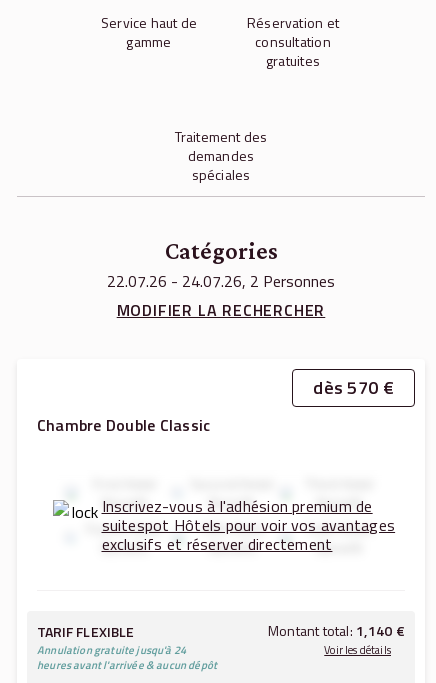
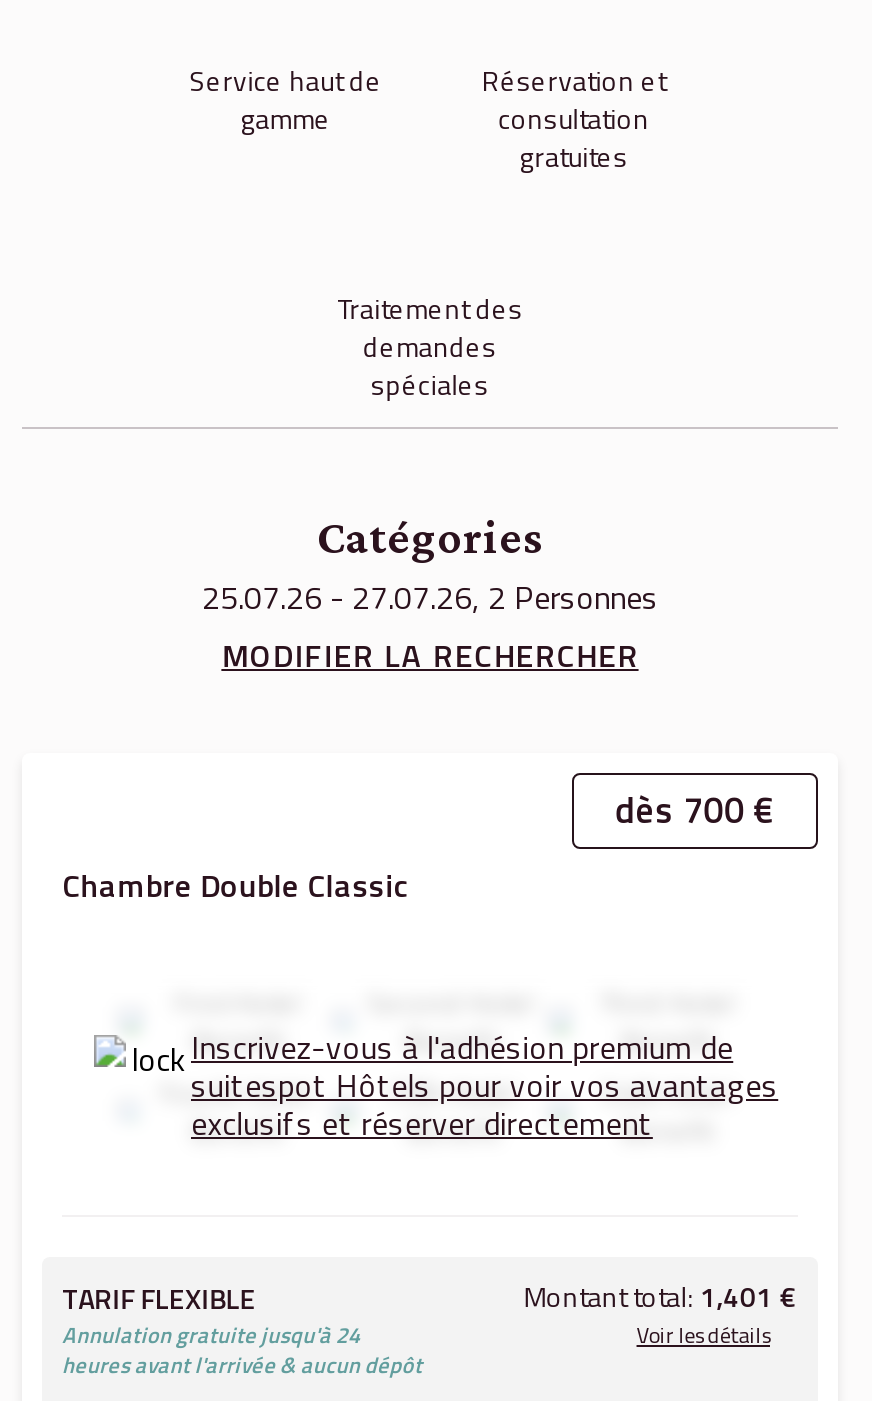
[107,269,335,293] 22.07.26 - 24.07.26, 2 Personnes -> [202,573,658,621] 25.07.26 - 27.07.26, 2 Personnes
[313,374,394,401] dès 570 € -> [614,783,776,837] dès 700 €
[268,620,405,641] Montant total: 1,140 € -> [524,1275,798,1317] Montant total: 1,401 €

